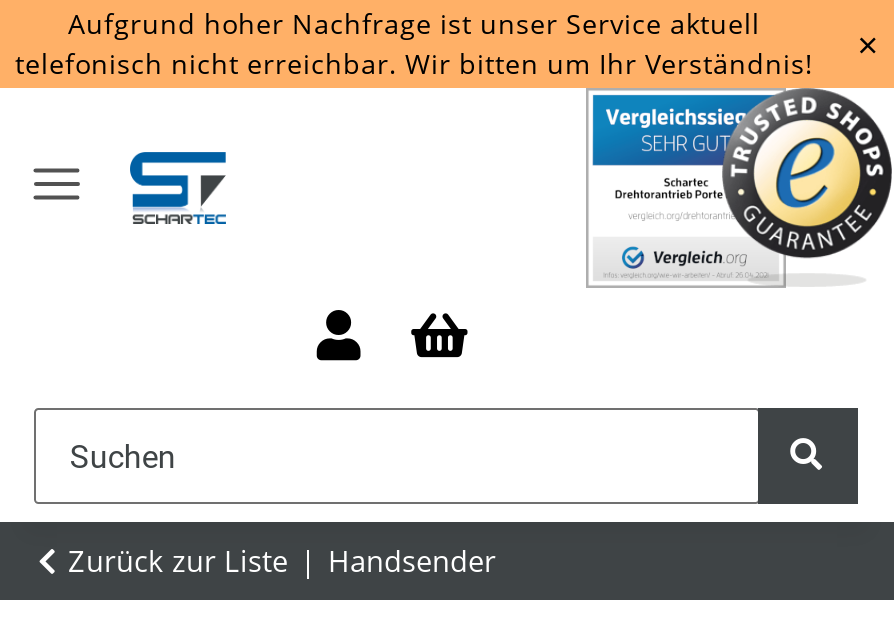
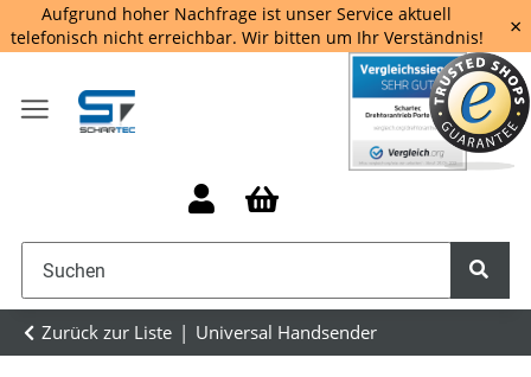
[328,540,496,580] Handsender -> [196,320,377,344] Universal Handsender

